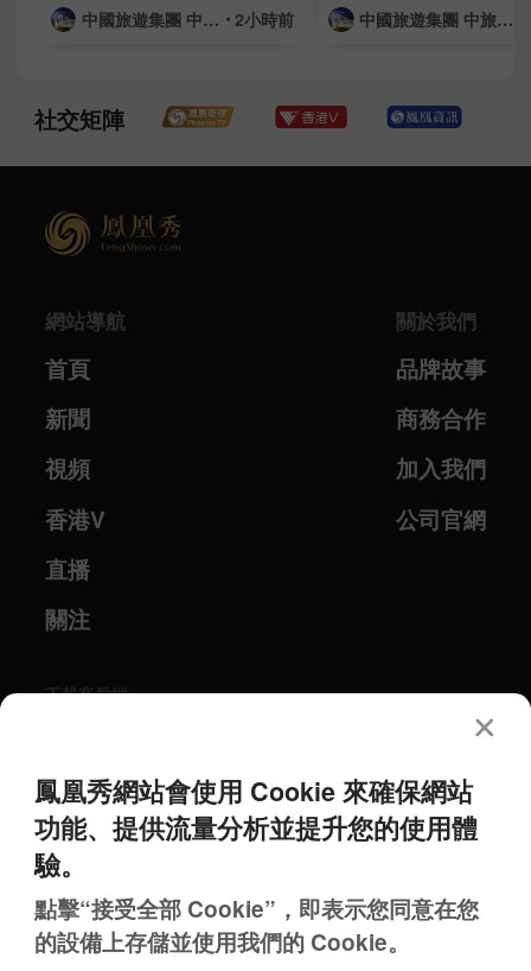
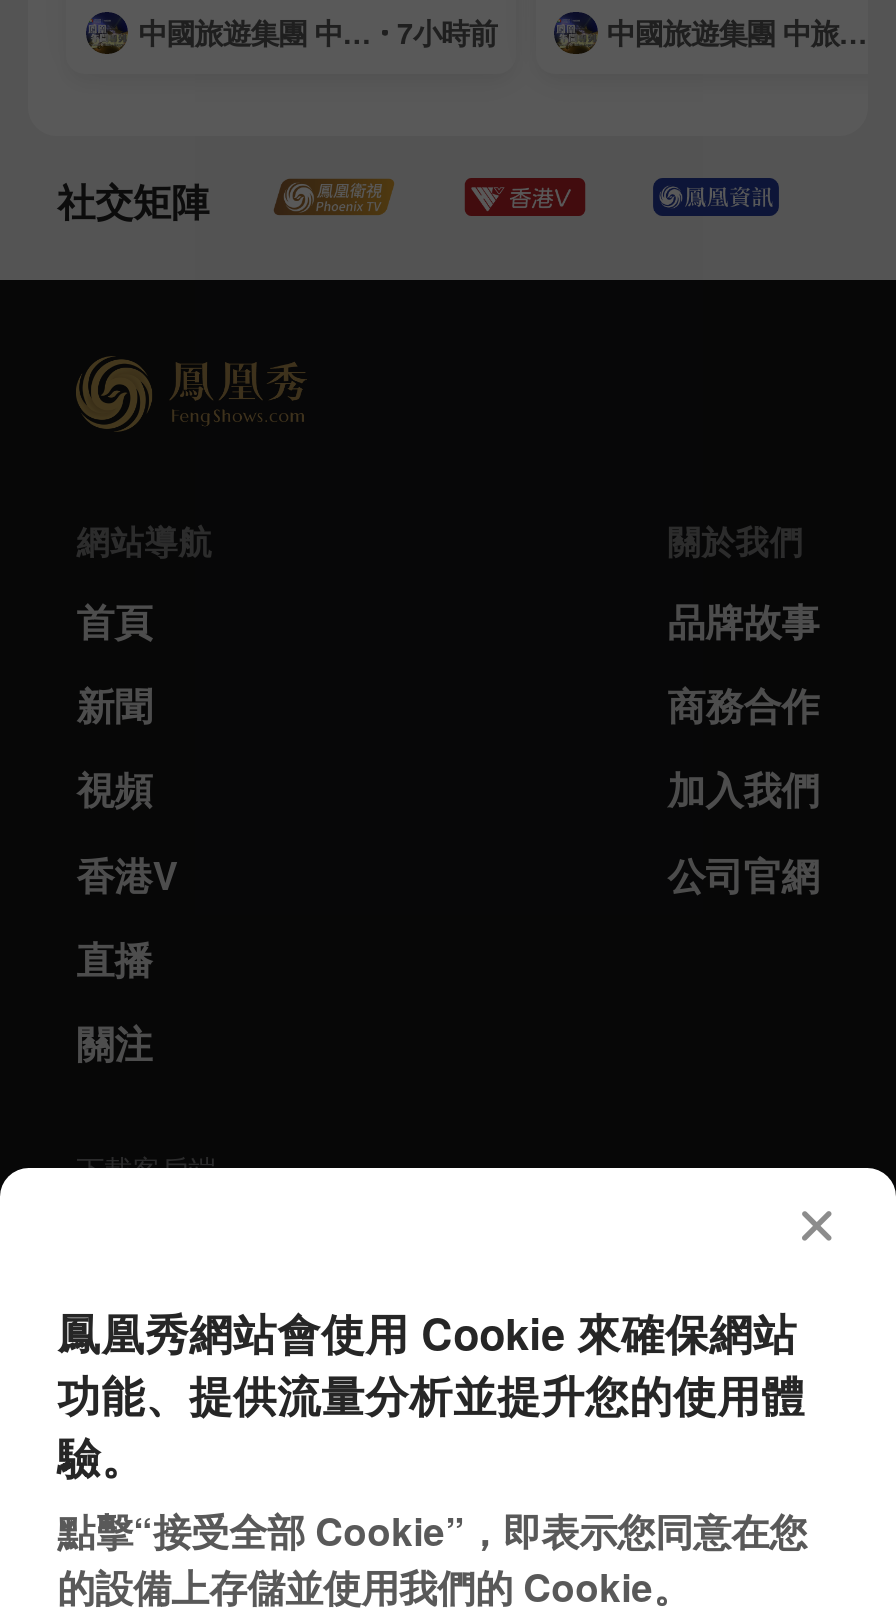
[235,7,295,31] 2小時前 -> [397,12,497,52] 7小時前

